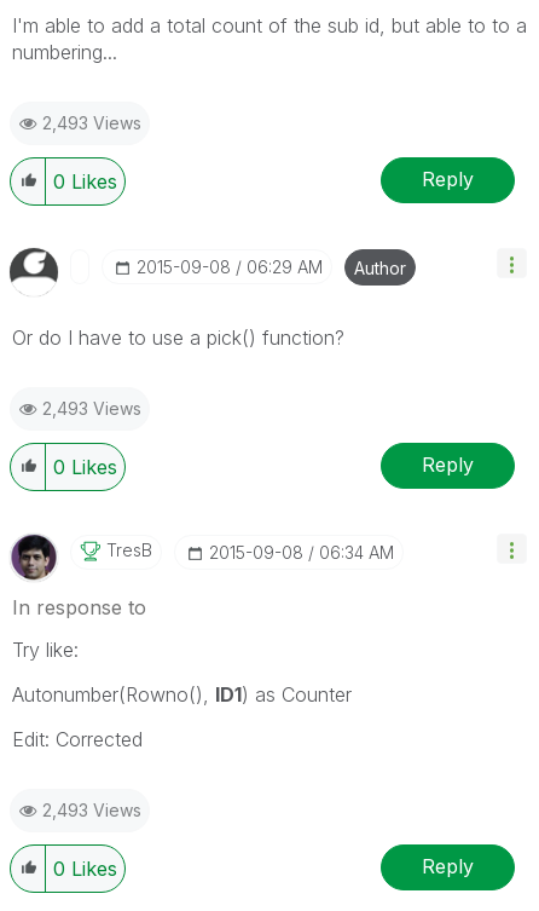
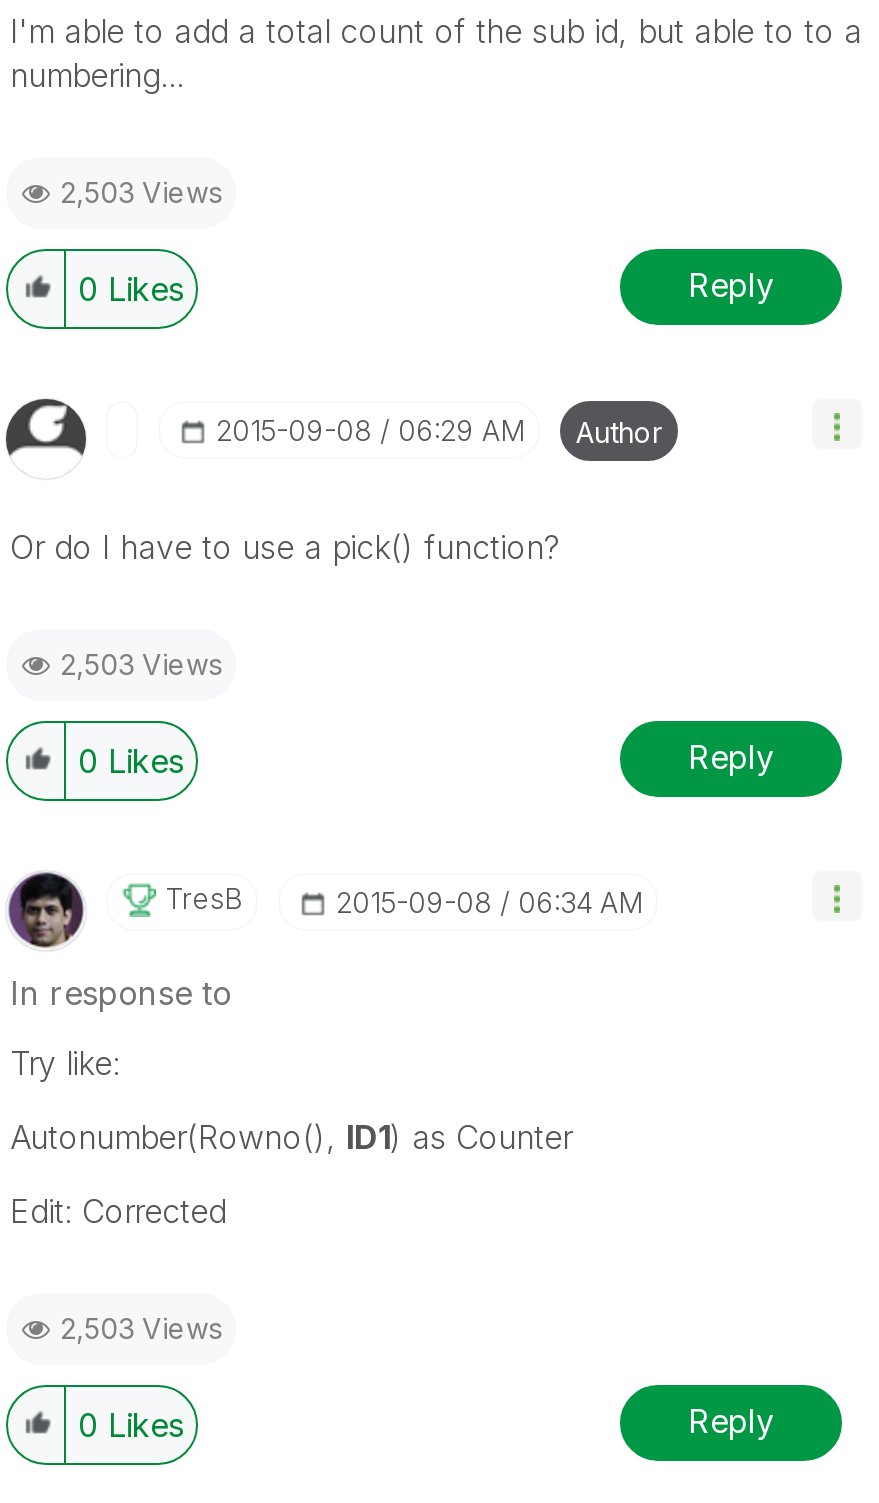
[42,112,141,132] 2,493 Views -> [60,174,222,208] 2,503 Views
[42,397,141,418] 2,493 Views -> [60,646,222,680] 2,503 Views
[42,799,141,820] 2,493 Views -> [60,1310,222,1344] 2,503 Views

